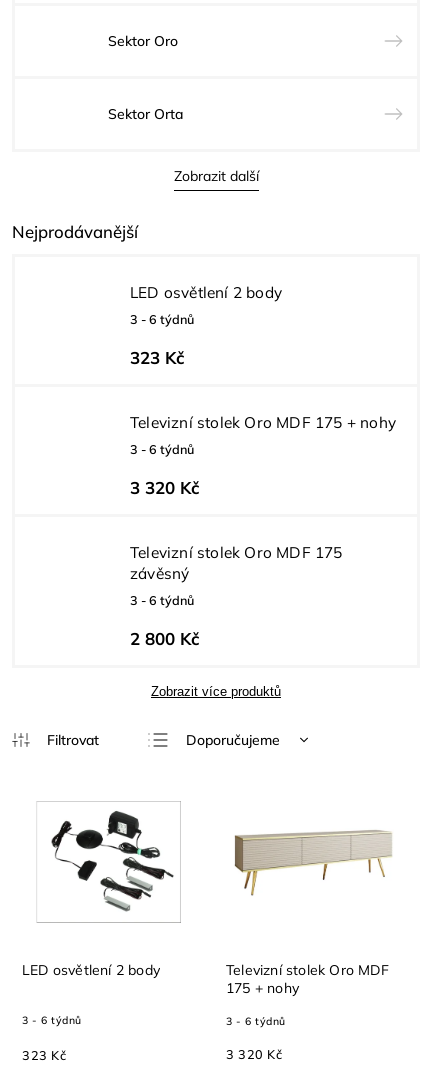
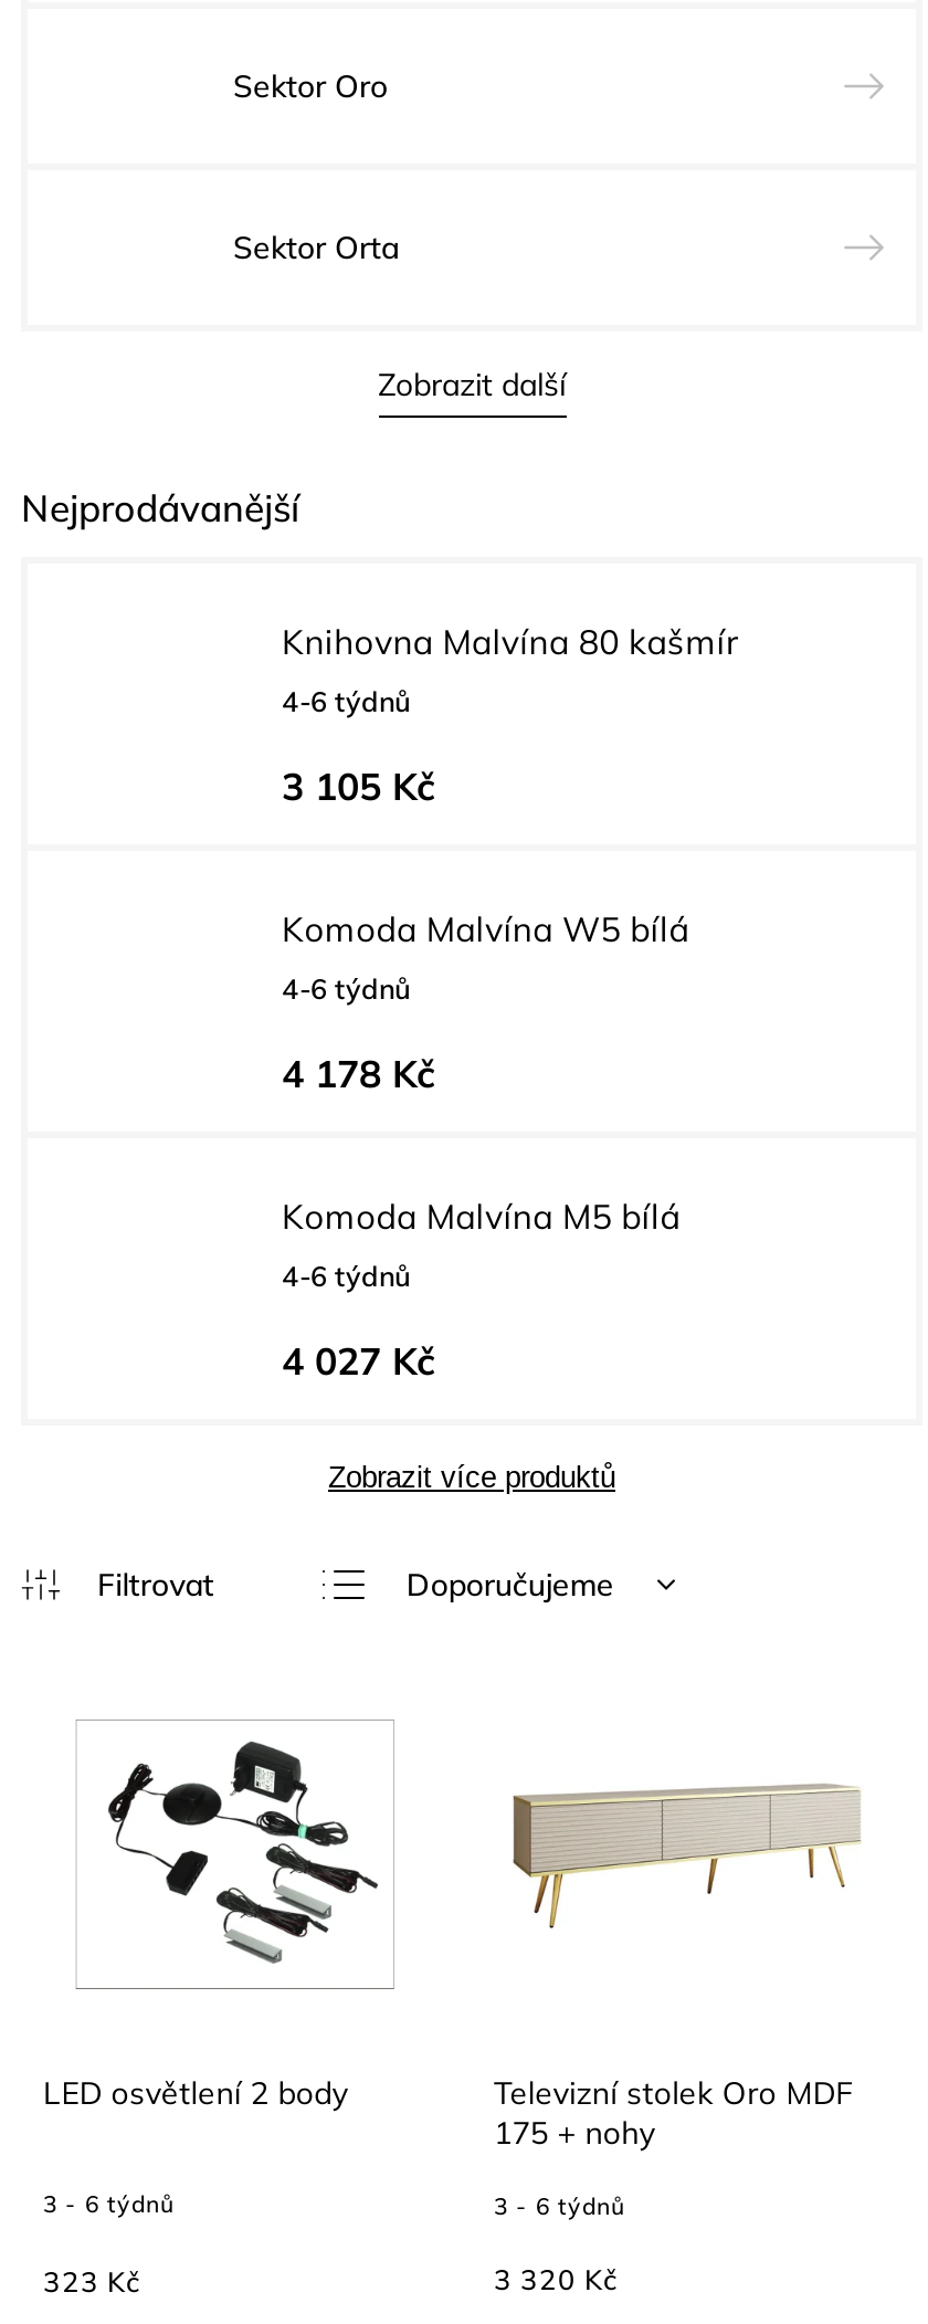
[130,283,282,302] LED osvětlení 2 body -> [282,621,740,663] Knihovna Malvína 80 kašmír
[130,311,194,327] 3 - 6 týdnů -> [282,683,410,718] 4-6 týdnů
[130,347,185,368] 323 Kč -> [282,763,436,809] 3 105 Kč
[130,413,396,432] Televizní stolek Oro MDF 175 + nohy -> [282,908,689,950] Komoda Malvína W5 bílá
[130,441,194,457] 3 - 6 týdnů -> [282,970,410,1006] 4-6 týdnů
[130,477,200,498] 3 320 Kč -> [282,1050,436,1096] 4 178 Kč
[130,543,343,583] Televizní stolek Oro MDF 175 | závěsný -> [282,1196,680,1238] Komoda Malvína M5 bílá
[130,592,194,608] 3 - 6 týdnů -> [282,1258,410,1293] 4-6 týdnů
[130,628,200,649] 2 800 Kč -> [282,1337,436,1384] 4 027 Kč

